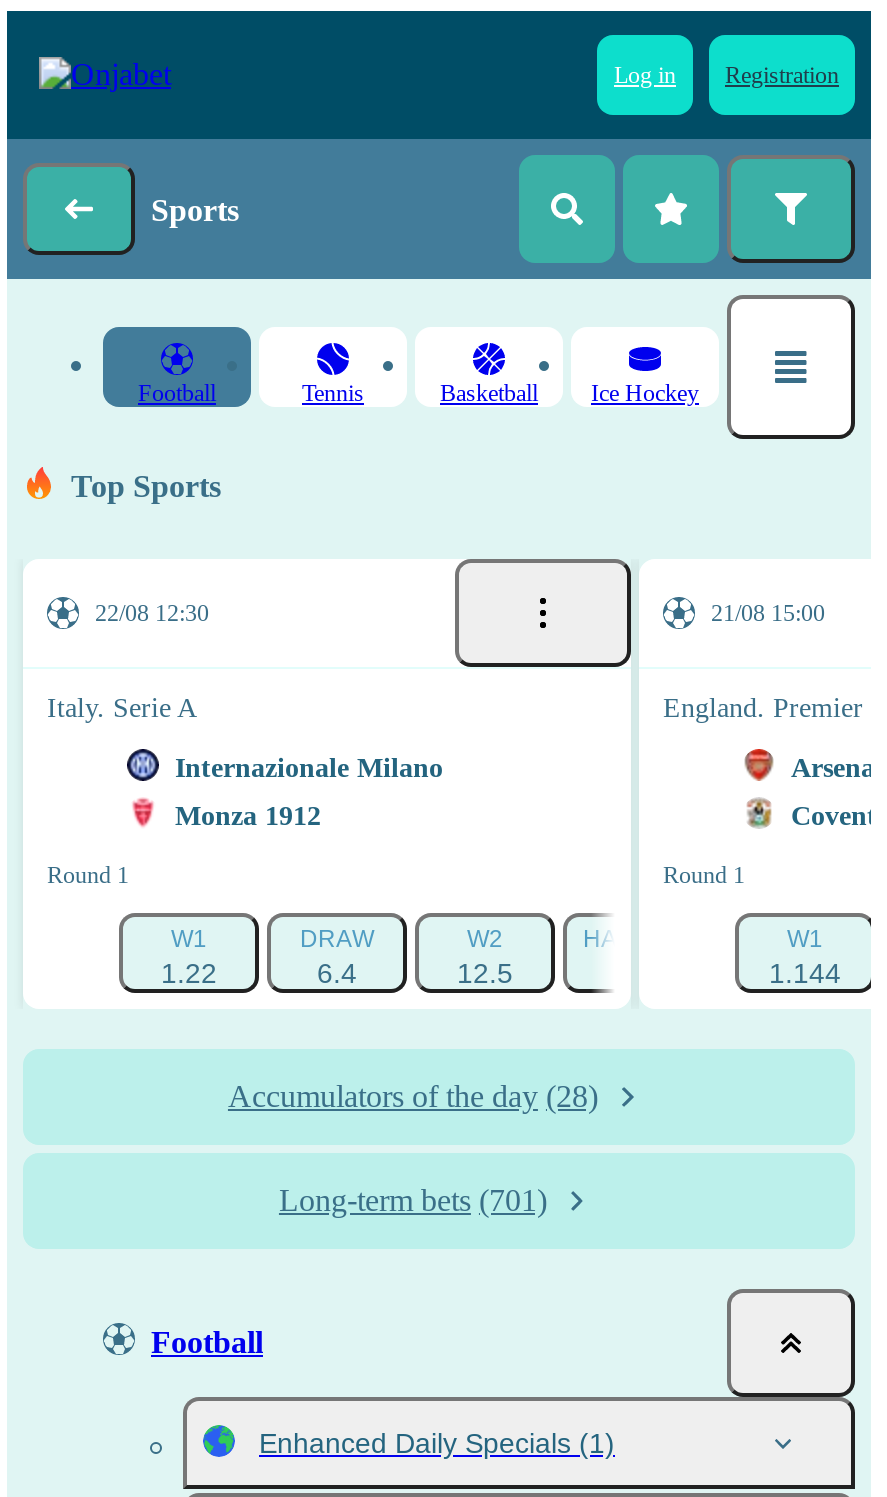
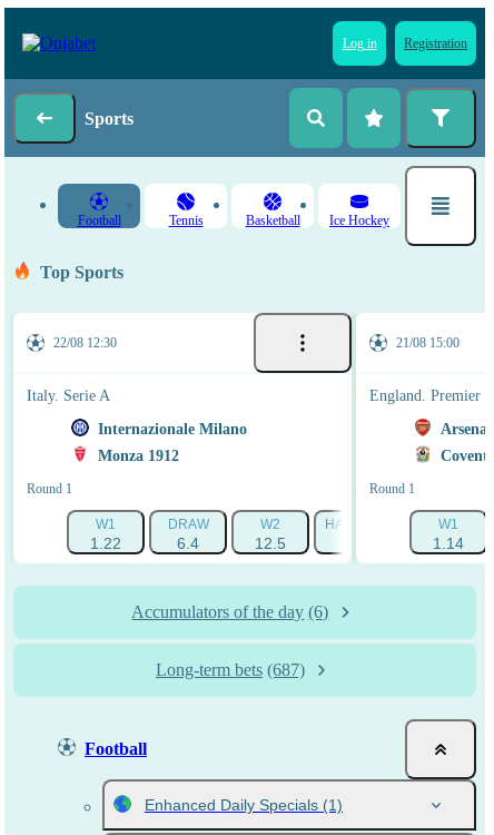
[769,957,841,989] 1.144 -> [433,534,464,552] 1.14
[228,1079,598,1113] Accumulators of the day (28) -> [132,602,329,621] Accumulators of the day (6)
[279,1183,547,1217] Long-term bets (701) -> [156,660,305,679] Long-term bets (687)

